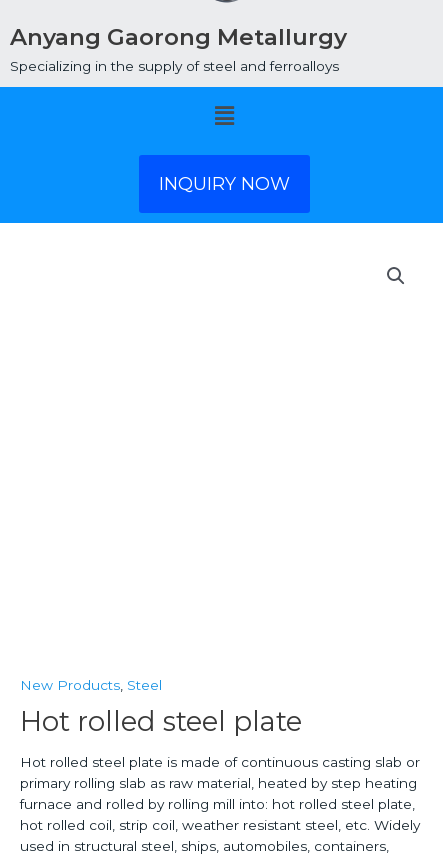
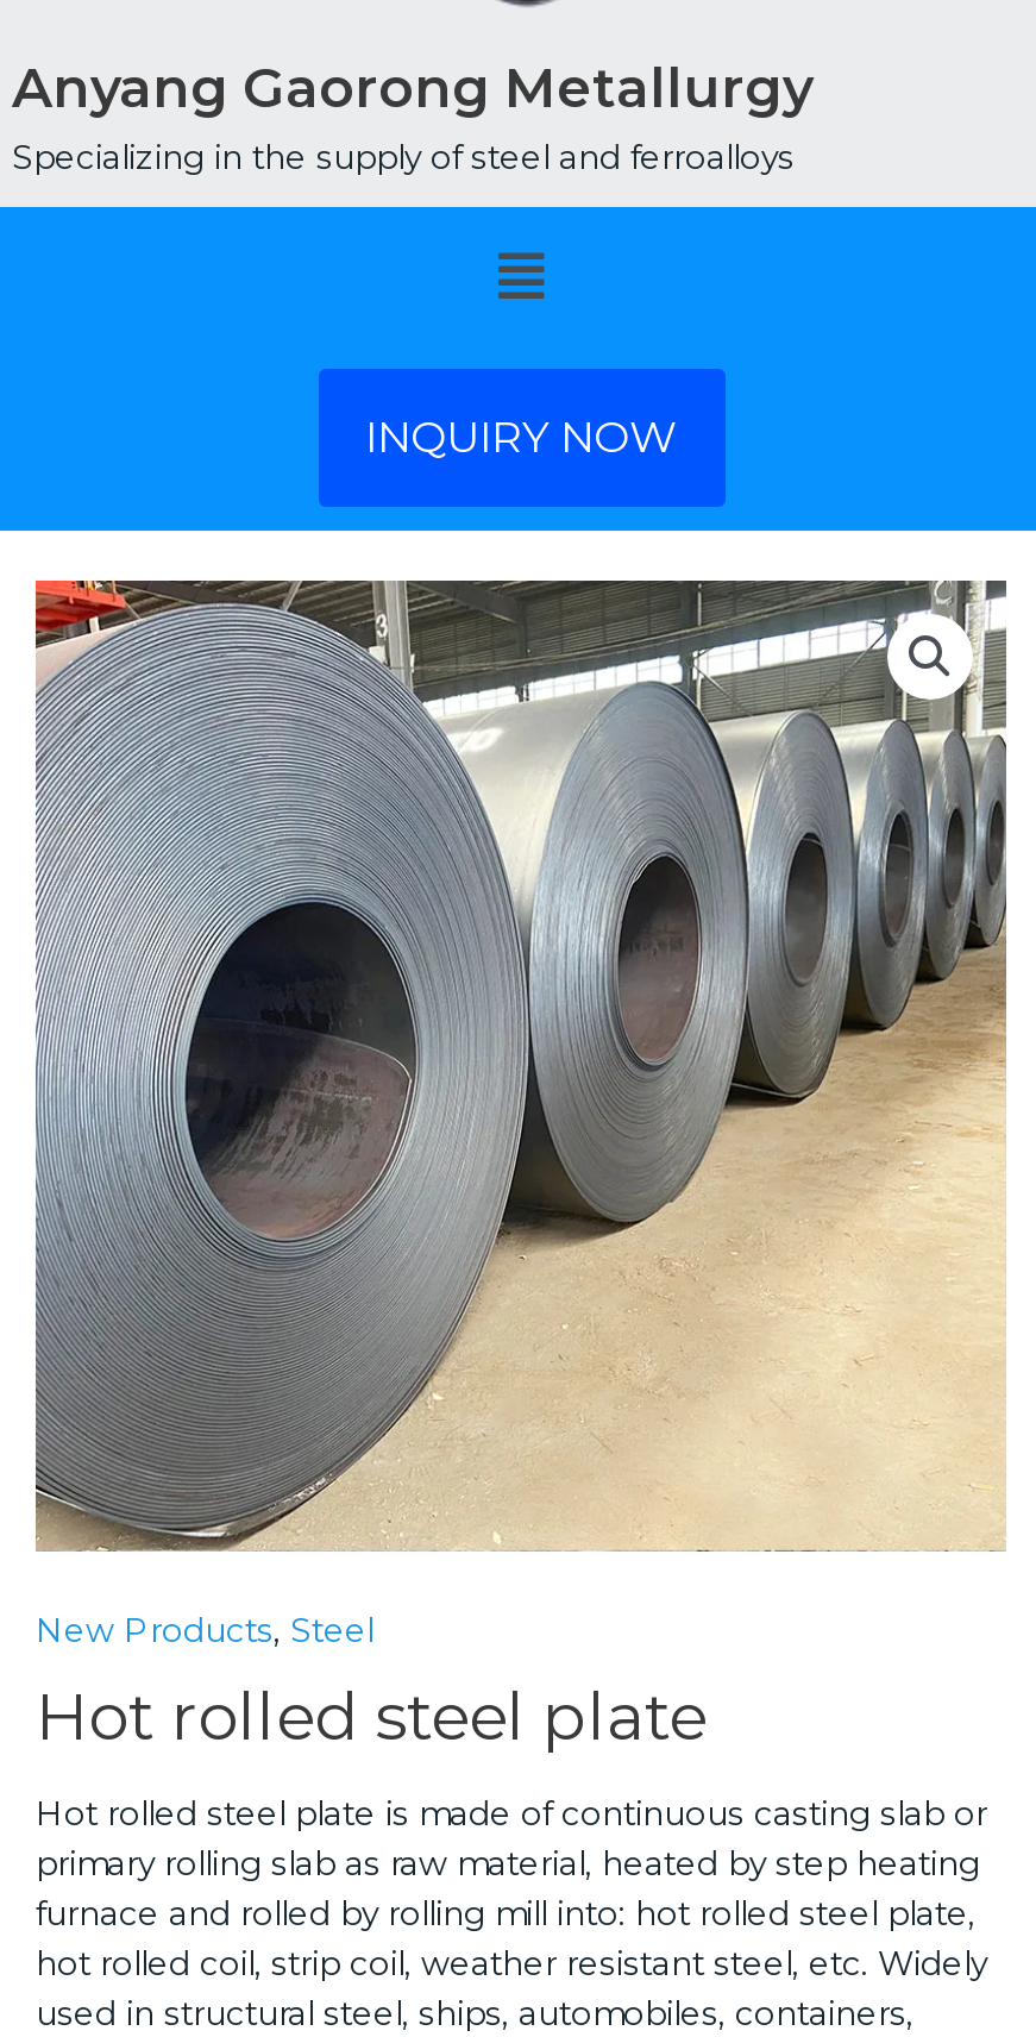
none -> [33,578,1009,1554] [image]

